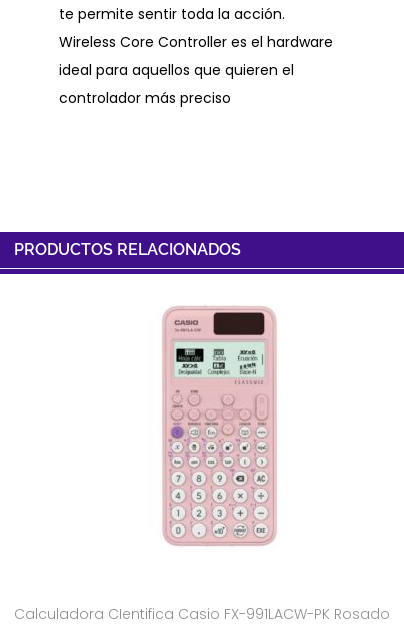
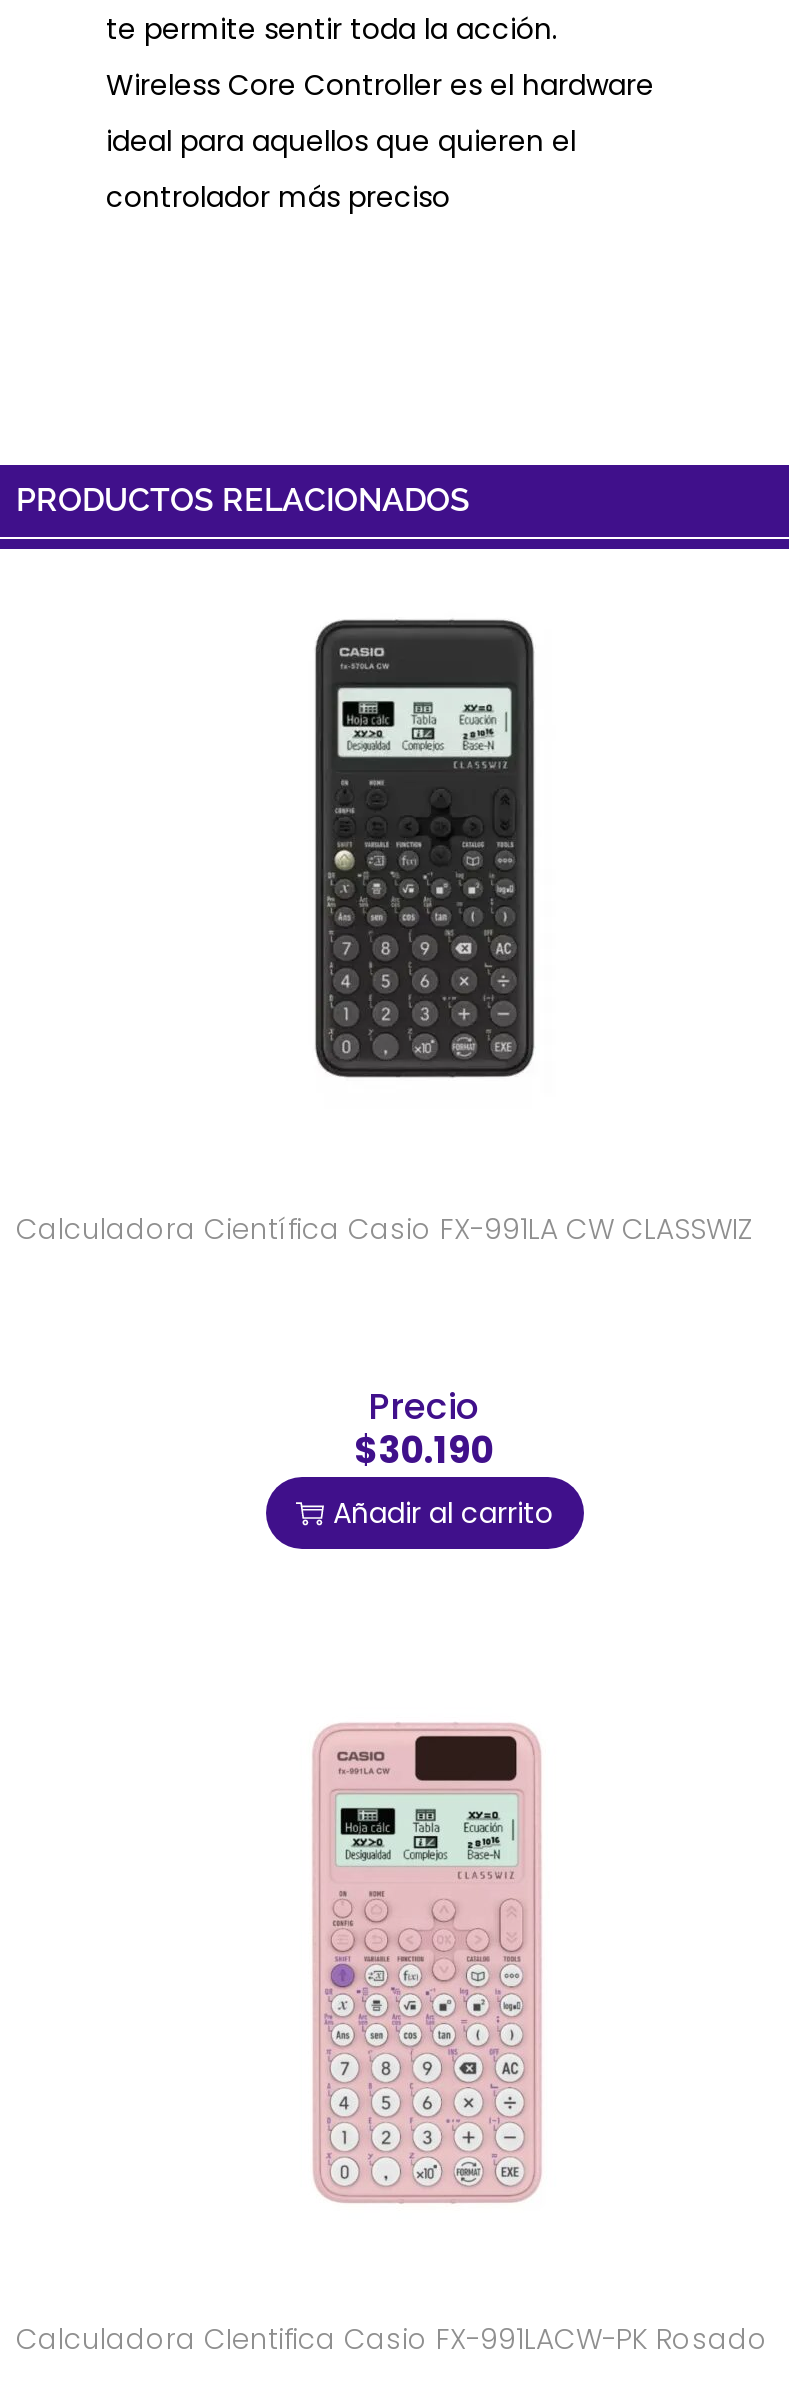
none -> [16,1209,754,1249] Calculadora Científica Casio FX-991LA CW CLASSWIZ
none -> [314,620,536,1080] [image]
none -> [333,1381,553,1533] Precio | $30.190 | Añadir al carrito

